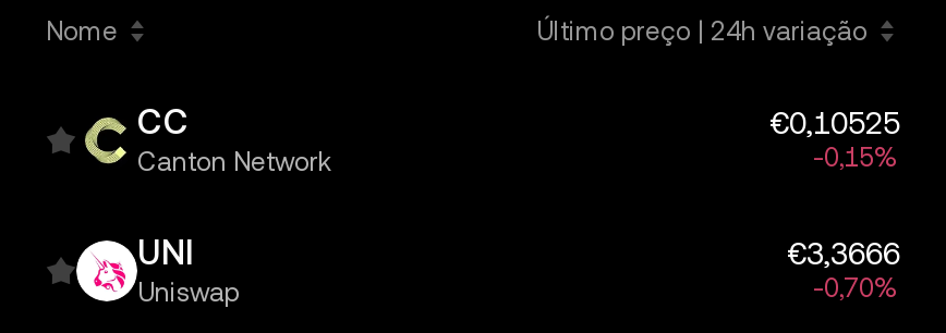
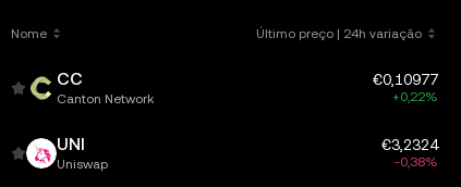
[769,106,900,140] €0,10525 -> [373,71,438,88] €0,10977
[813,143,900,173] -0,15% -> [392,89,438,104] +0,22%
[787,236,900,271] €3,3666 -> [381,136,438,153] €3,2324
[813,273,900,304] -0,70% -> [395,154,438,170] -0,38%

